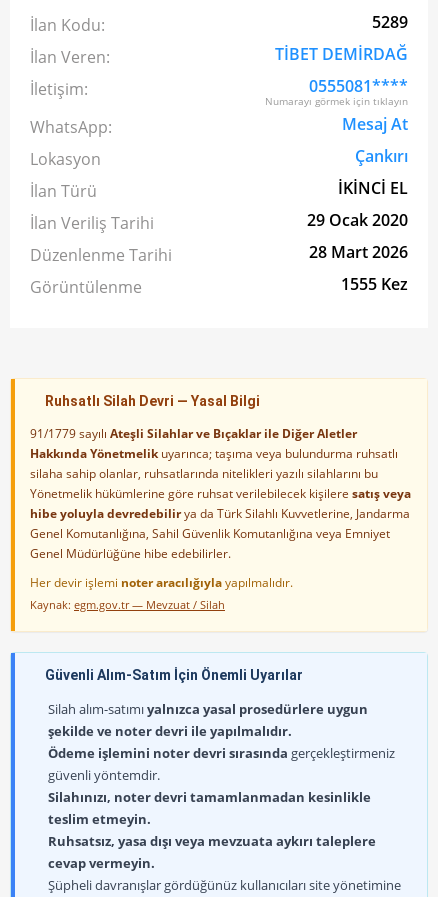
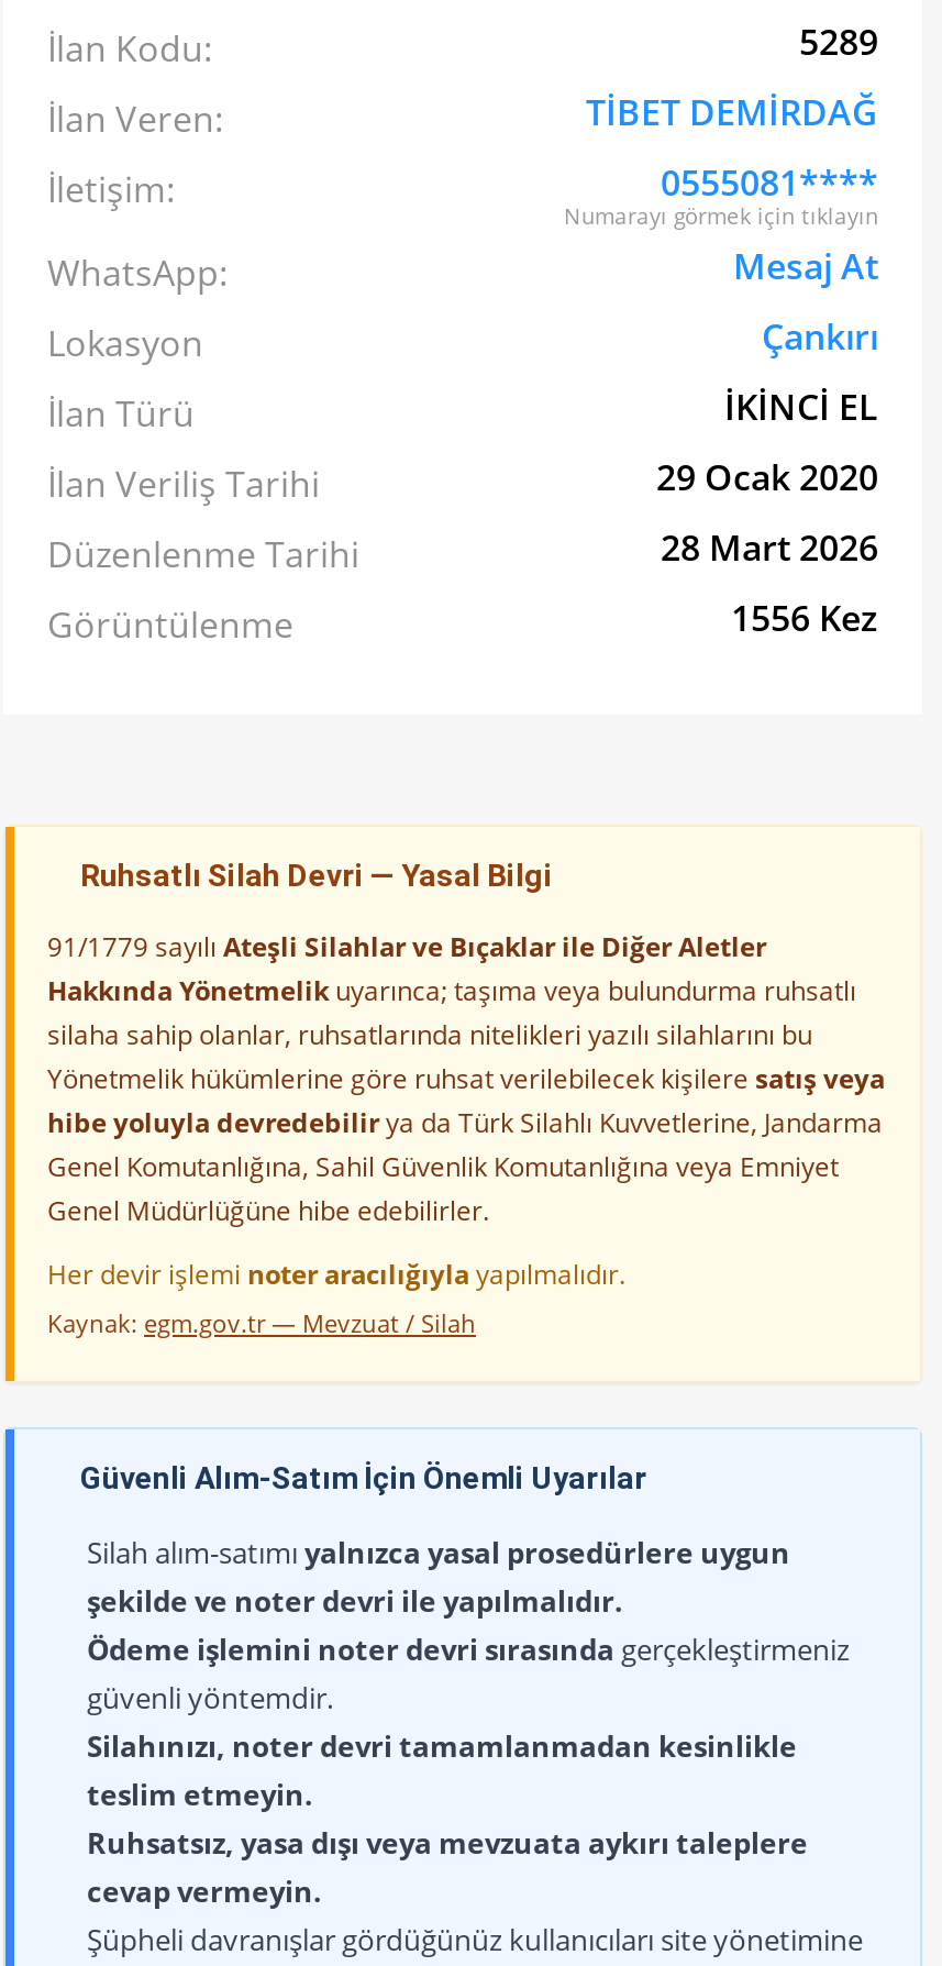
[341,273,408,295] 1555 Kez -> [731,594,878,642] 1556 Kez

